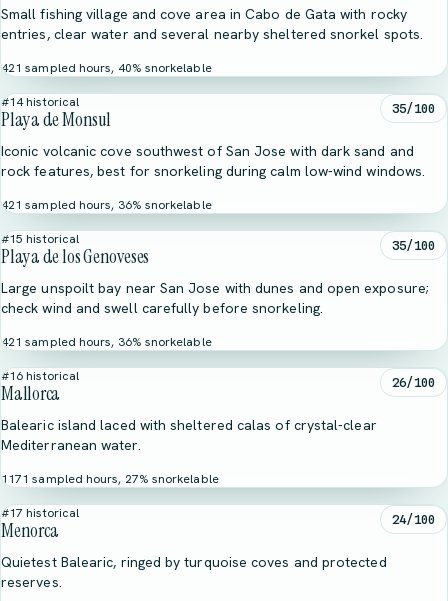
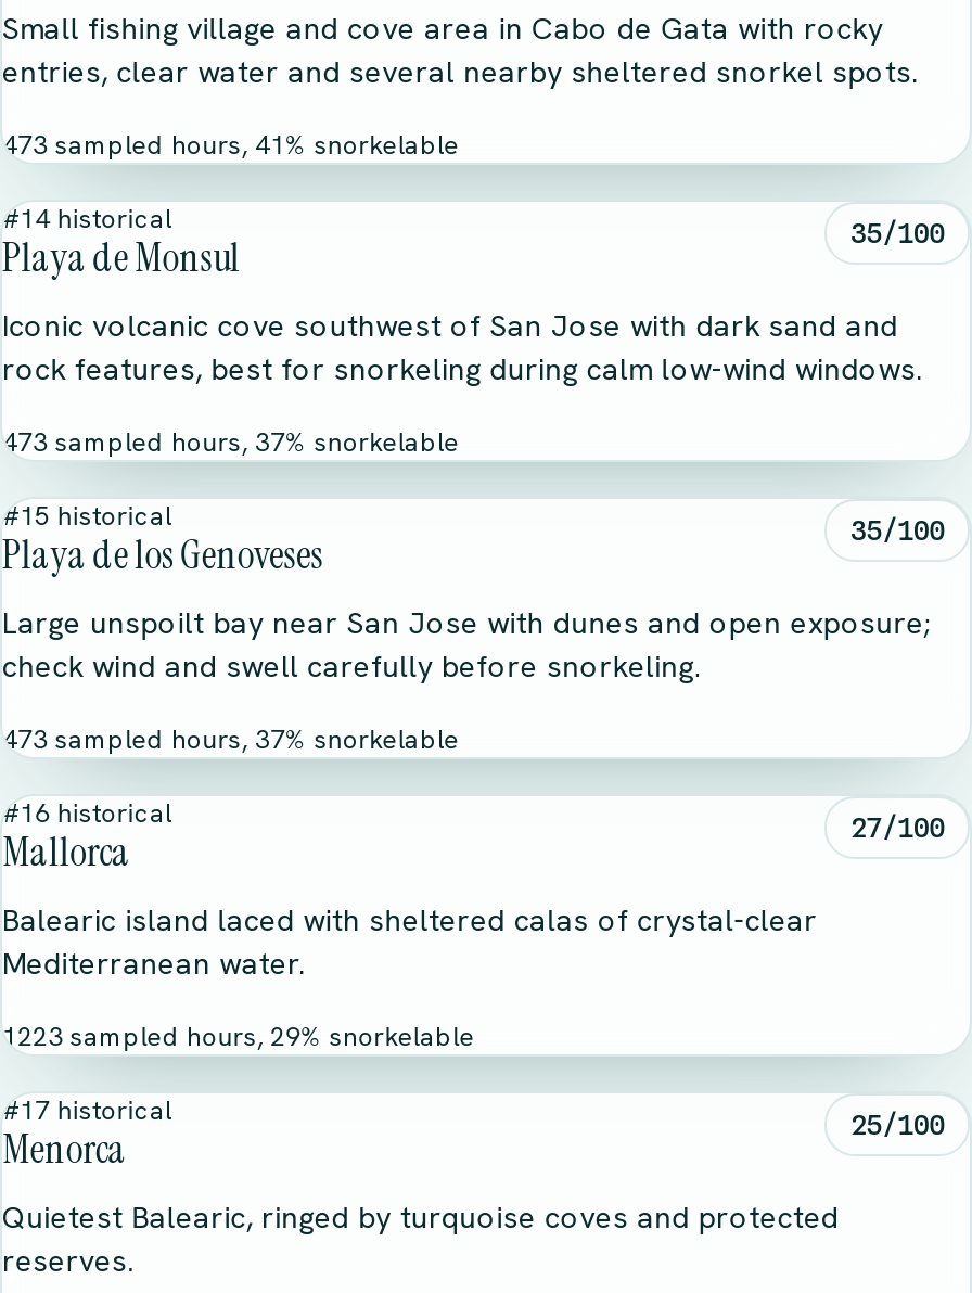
[1,60,212,76] 421 sampled hours, 40% snorkelable -> [2,129,459,164] 473 sampled hours, 41% snorkelable
[1,197,212,213] 421 sampled hours, 36% snorkelable -> [2,426,459,461] 473 sampled hours, 37% snorkelable
[1,334,212,350] 421 sampled hours, 36% snorkelable -> [2,723,459,758] 473 sampled hours, 37% snorkelable
[392,375,435,390] 26/100 -> [850,811,945,843] 27/100
[1,471,219,487] 1171 sampled hours, 27% snorkelable -> [2,1021,475,1055] 1223 sampled hours, 29% snorkelable
[392,512,435,527] 24/100 -> [850,1108,945,1141] 25/100

